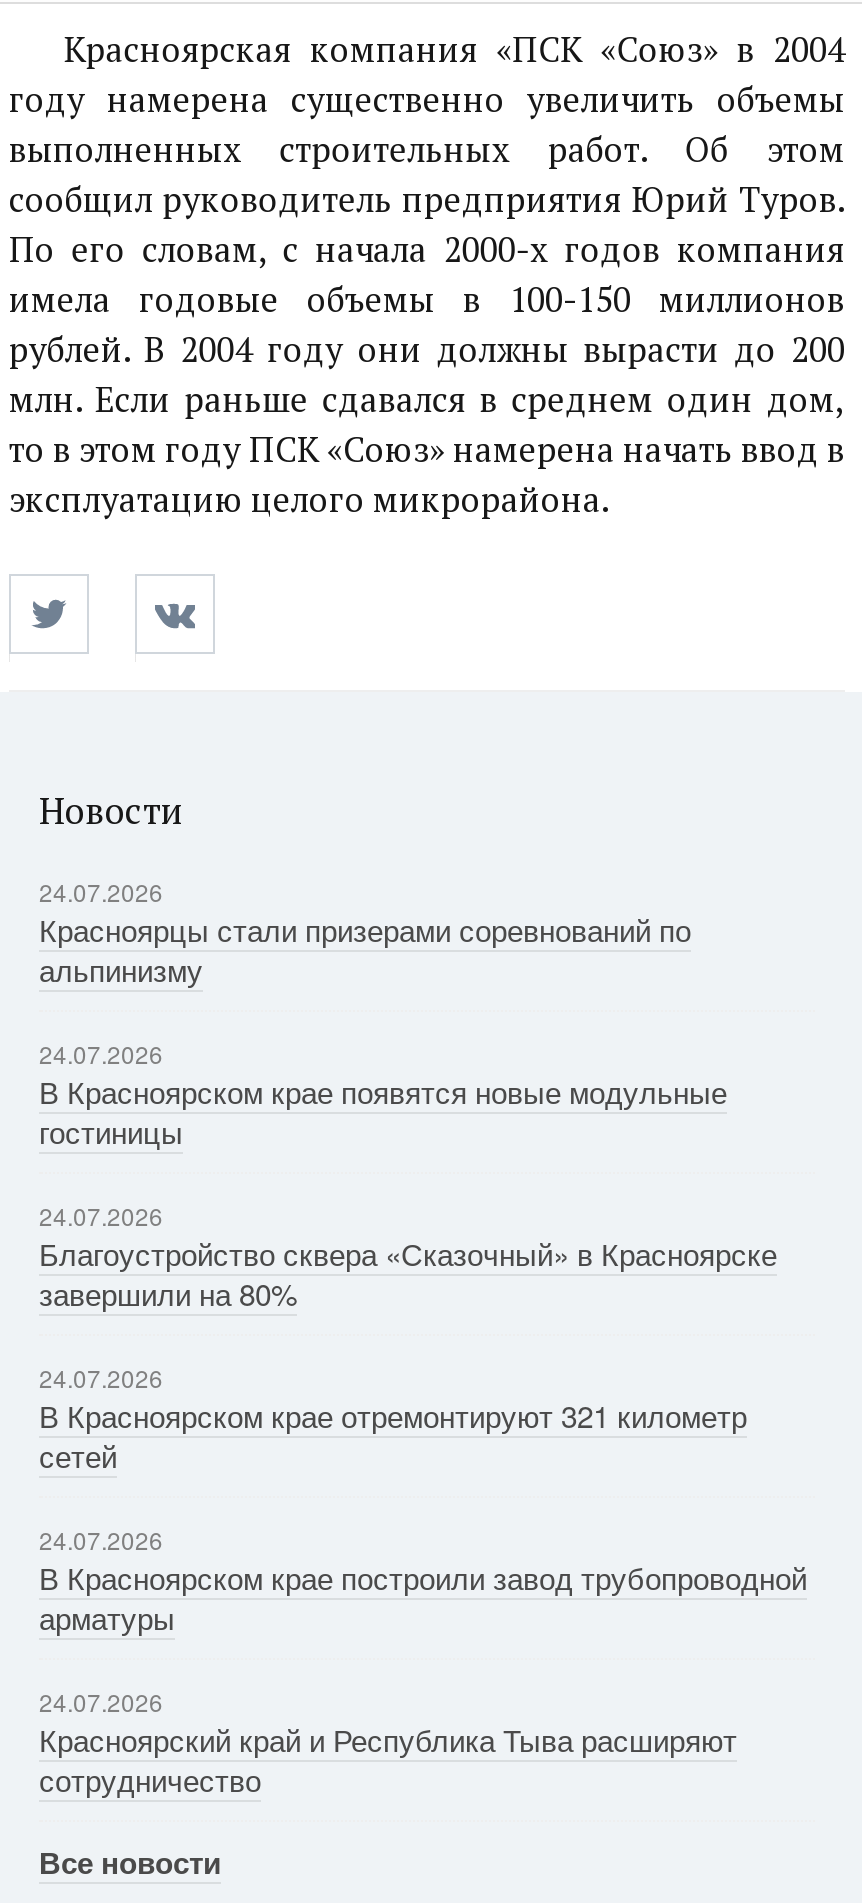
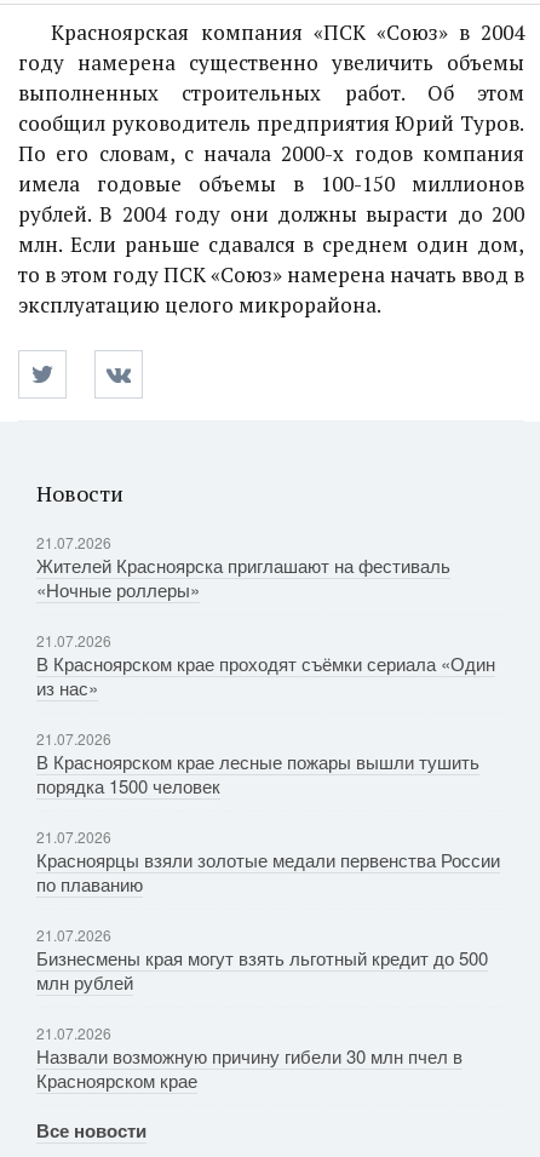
[39,874,691,990] 24.07.2026 | Красноярцы стали призерами соревнований по | альпинизму -> [36,532,450,602] 21.07.2026 | Жителей Красноярска приглашают на фестиваль | «Ночные роллеры»
[39,1036,727,1152] 24.07.2026 | В Красноярском крае появятся новые модульные | гостиницы -> [36,630,495,700] 21.07.2026 | В Красноярском крае проходят съёмки сериала «Один | из нас»
[39,1198,777,1314] 24.07.2026 | Благоустройство сквера «Сказочный» в Красноярске | завершили на 80% -> [36,728,479,798] 21.07.2026 | В Красноярском крае лесные пожары вышли тушить | порядка 1500 человек
[39,1360,747,1476] 24.07.2026 | В Красноярском крае отремонтируют 321 километр | сетей -> [36,826,500,897] 21.07.2026 | Красноярцы взяли золотые медали первенства России | по плаванию
[39,1522,807,1638] 24.07.2026 | В Красноярском крае построили завод трубопроводной | арматуры -> [36,924,488,995] 21.07.2026 | Бизнесмены края могут взять льготный кредит до 500 | млн рублей
[39,1684,737,1800] 24.07.2026 | Красноярский край и Республика Тыва расширяют | сотрудничество -> [36,1023,463,1093] 21.07.2026 | Назвали возможную причину гибели 30 млн пчел в | Красноярском крае

